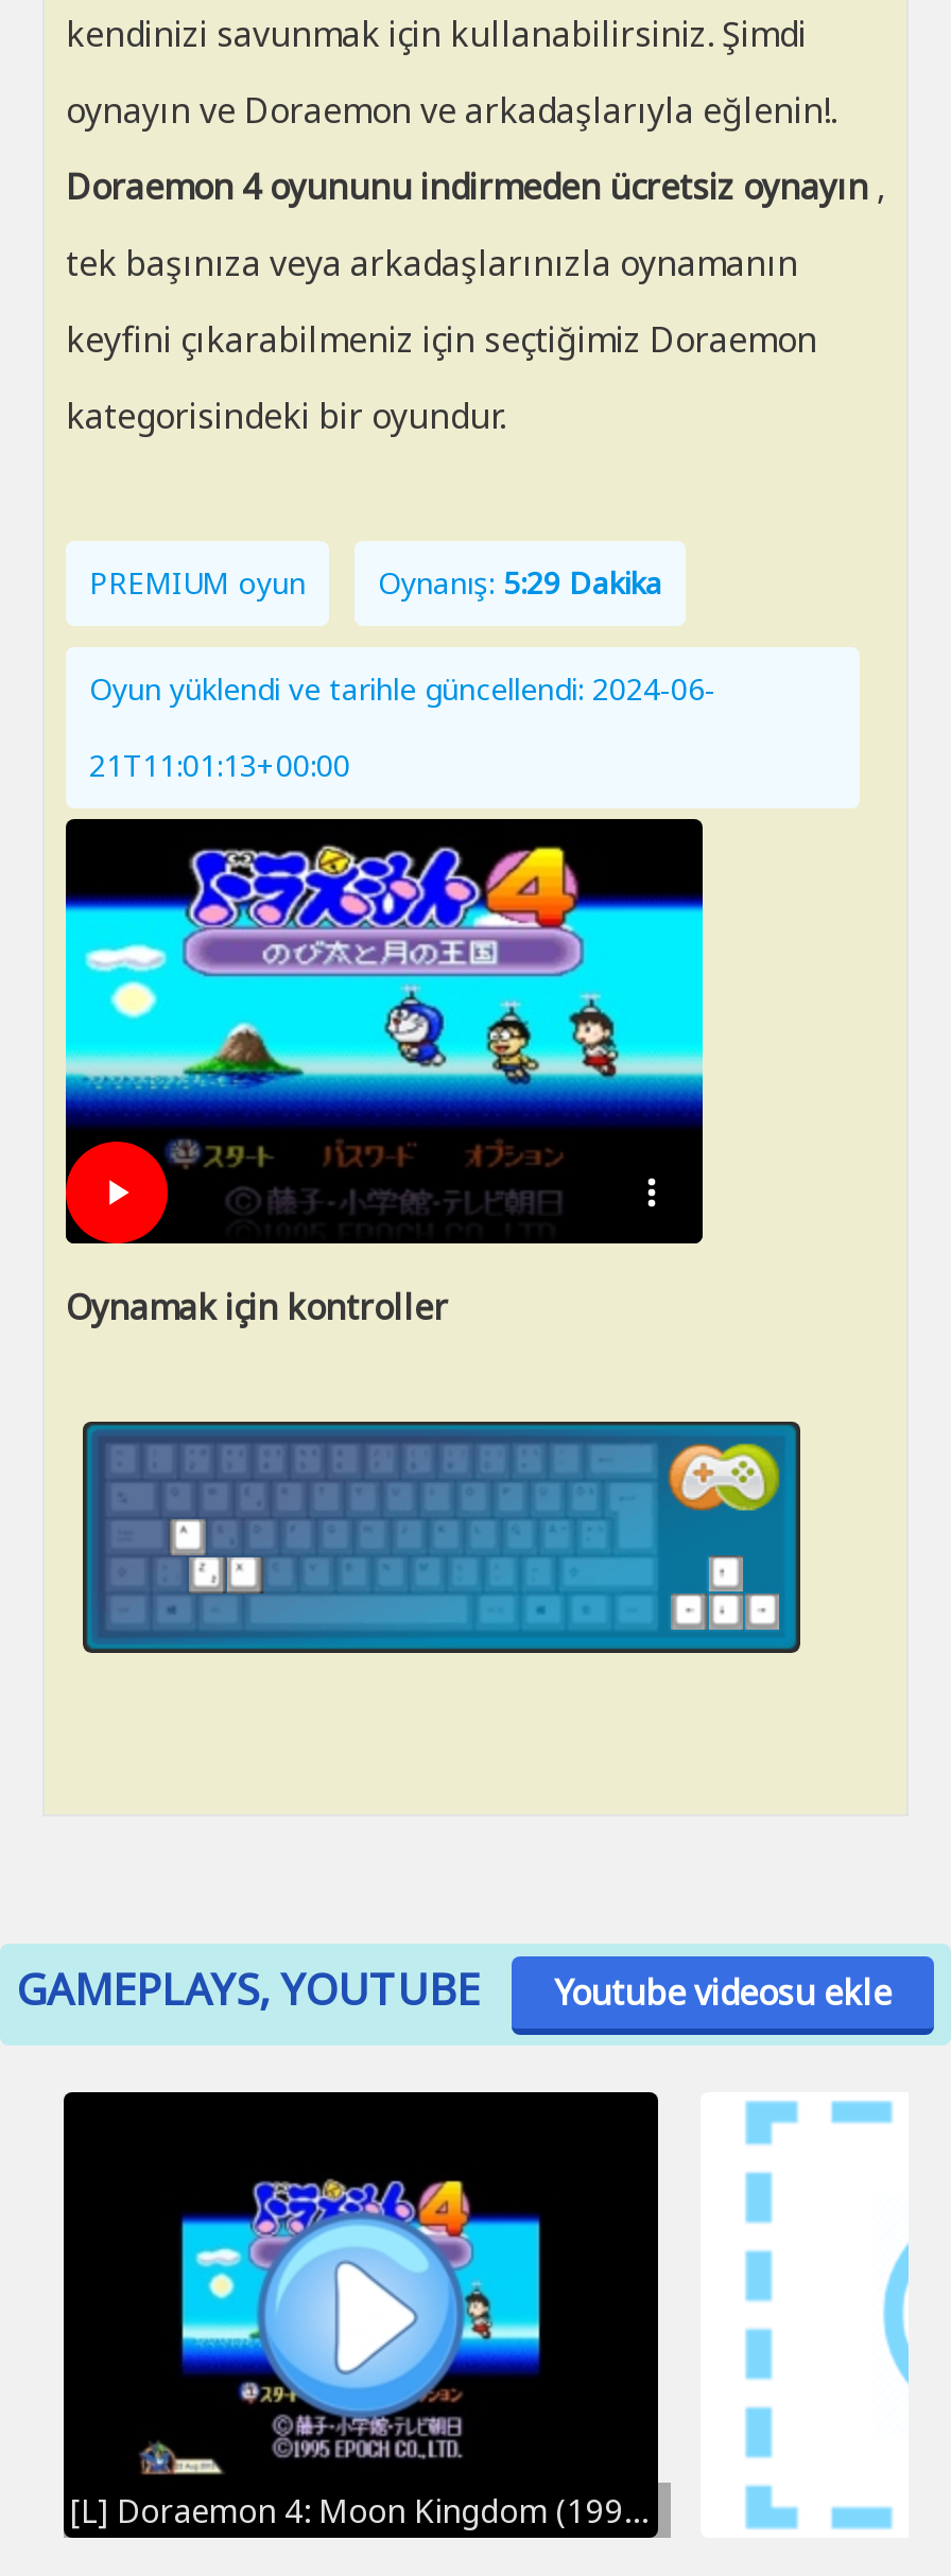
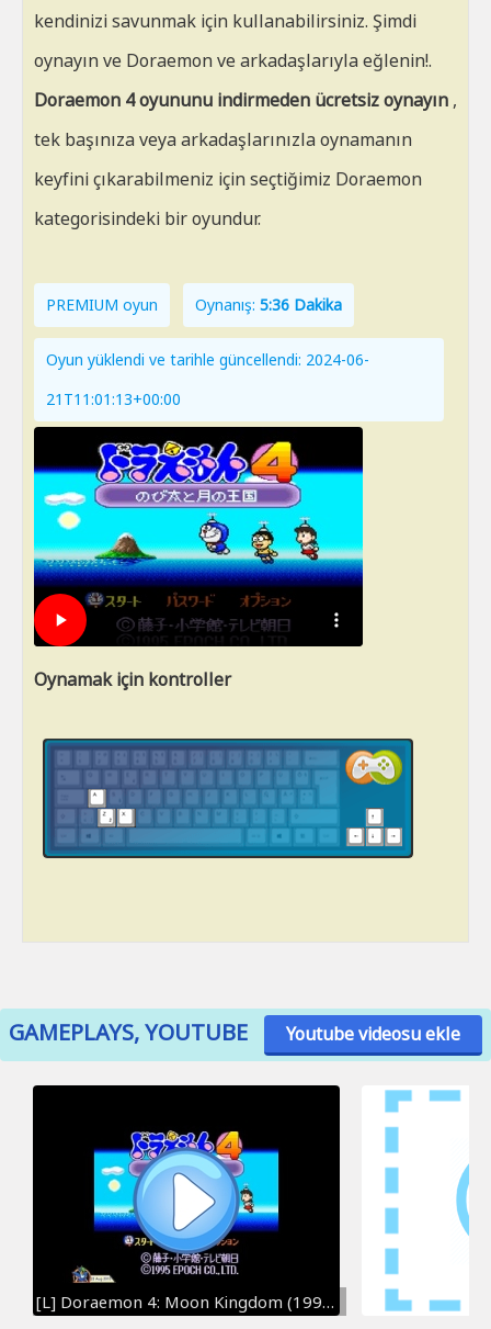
[378,562,662,603] Oynanış: 5:29 Dakika -> [195,294,342,315] Oynanış: 5:36 Dakika

